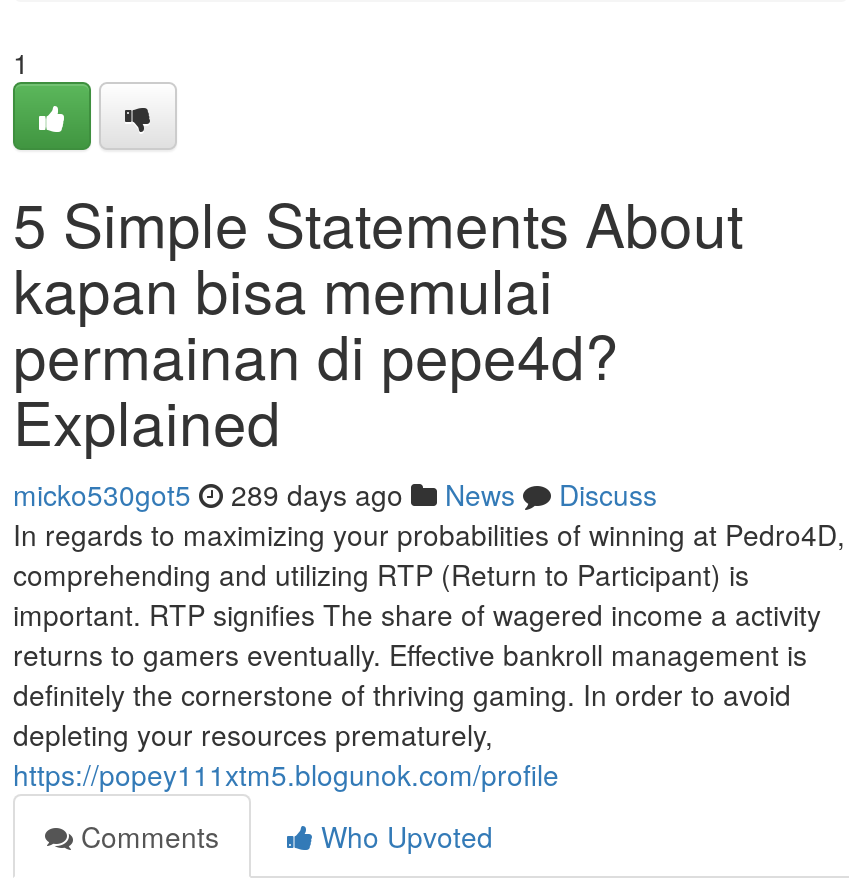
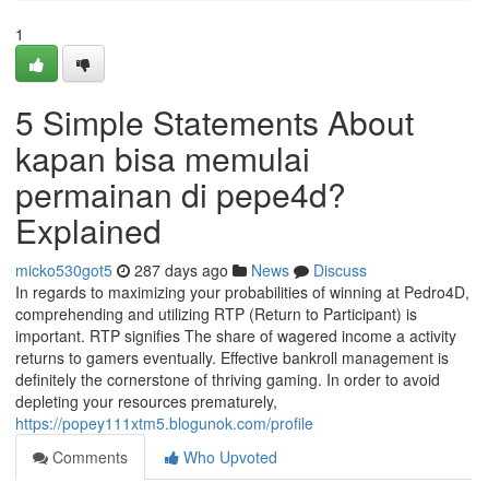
[13,474,657,514] micko530got5 289 days ago News Discuss -> [15,259,367,281] micko530got5 287 days ago News Discuss

